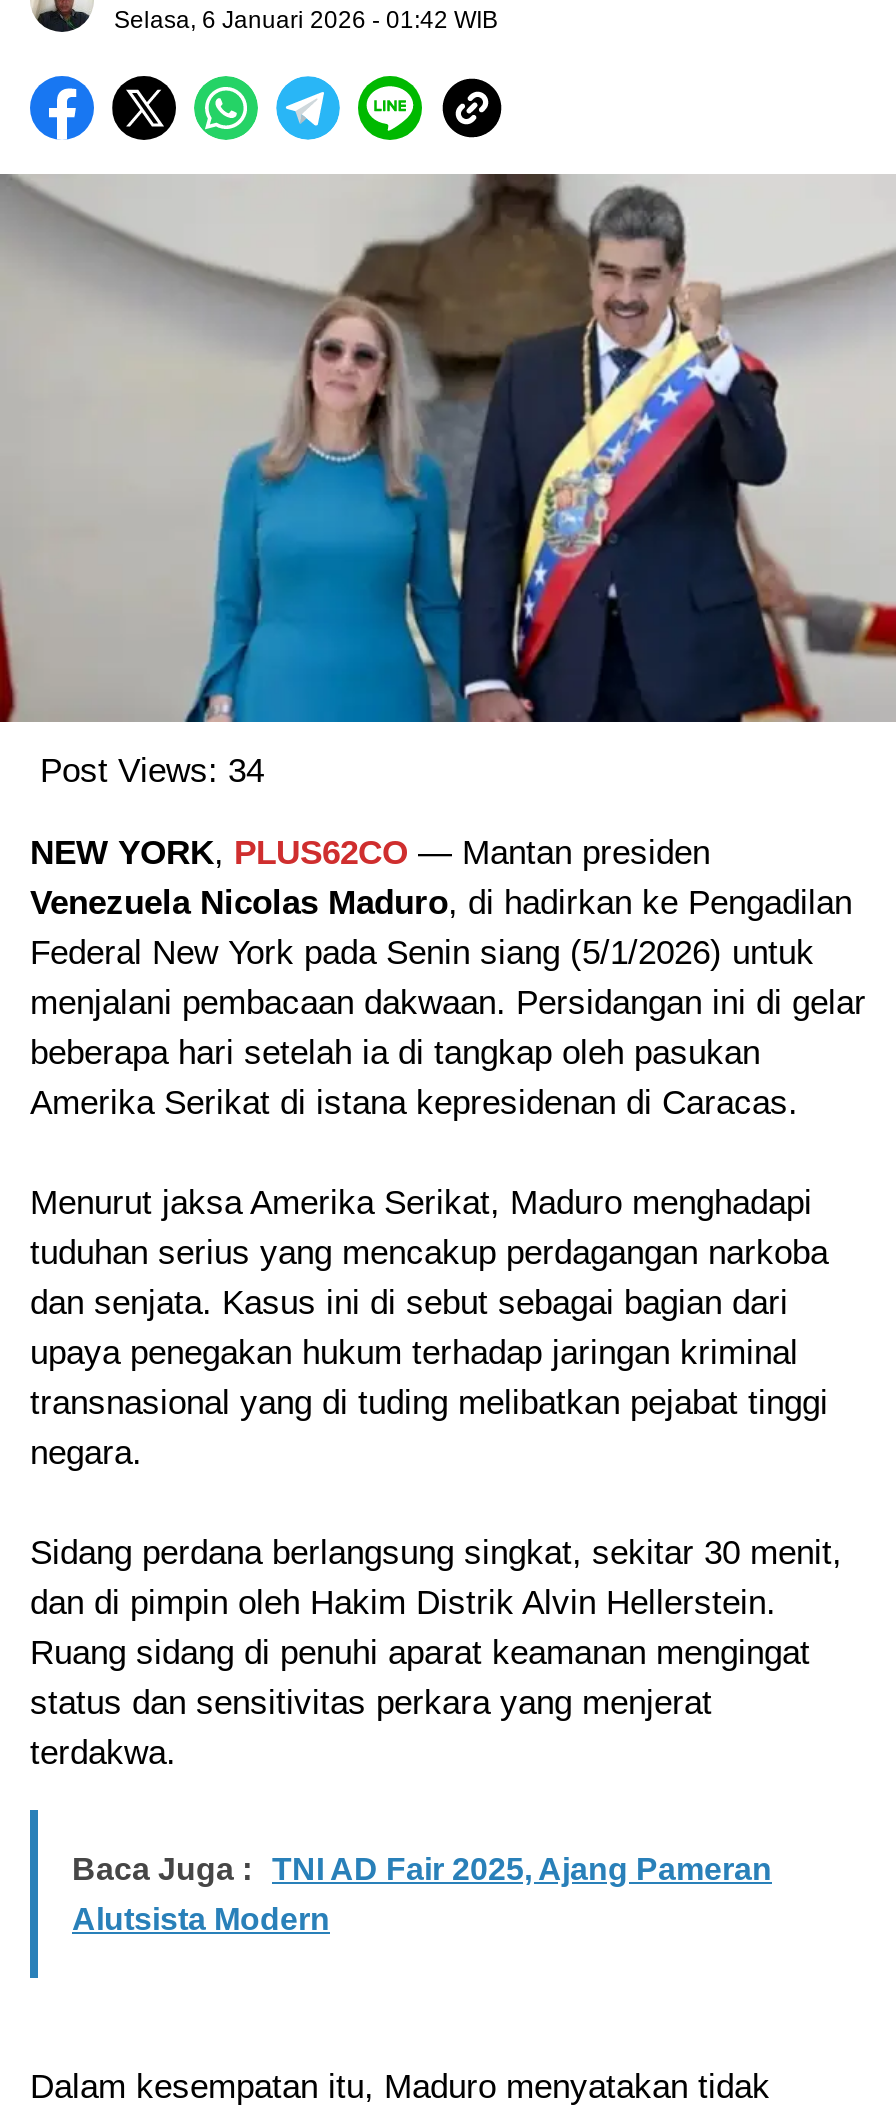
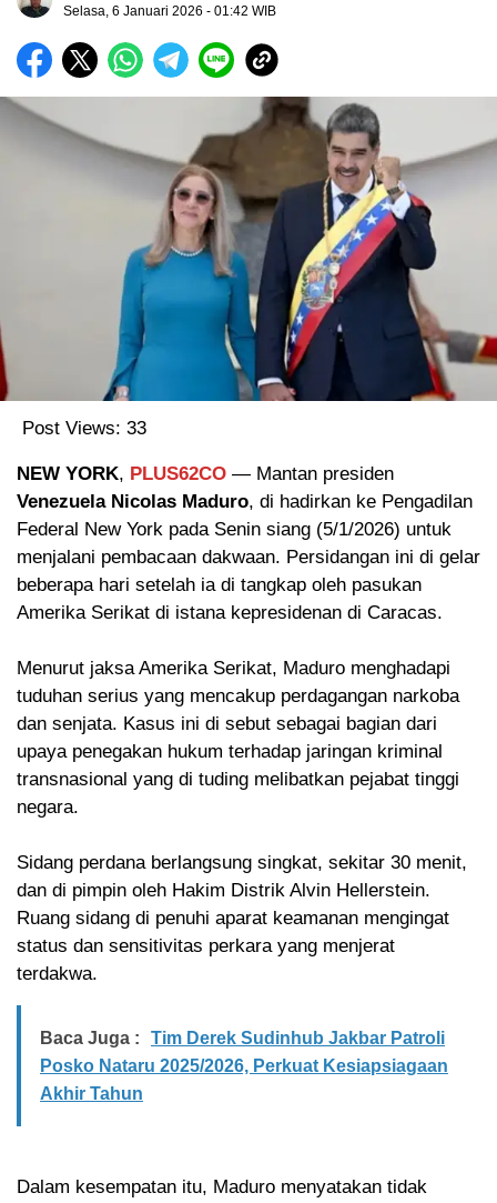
[40,753,264,791] Post Views: 34 -> [22,418,146,439] Post Views: 33
[72,1853,772,1937] Baca Juga : TNI AD Fair 2025, Ajang Pameran | Alutsista Modern -> [40,1029,448,1103] Baca Juga : Tim Derek Sudinhub Jakbar Patroli | Posko Nataru 2025/2026, Perkuat Kesiapsiagaan | Akhir Tahun

